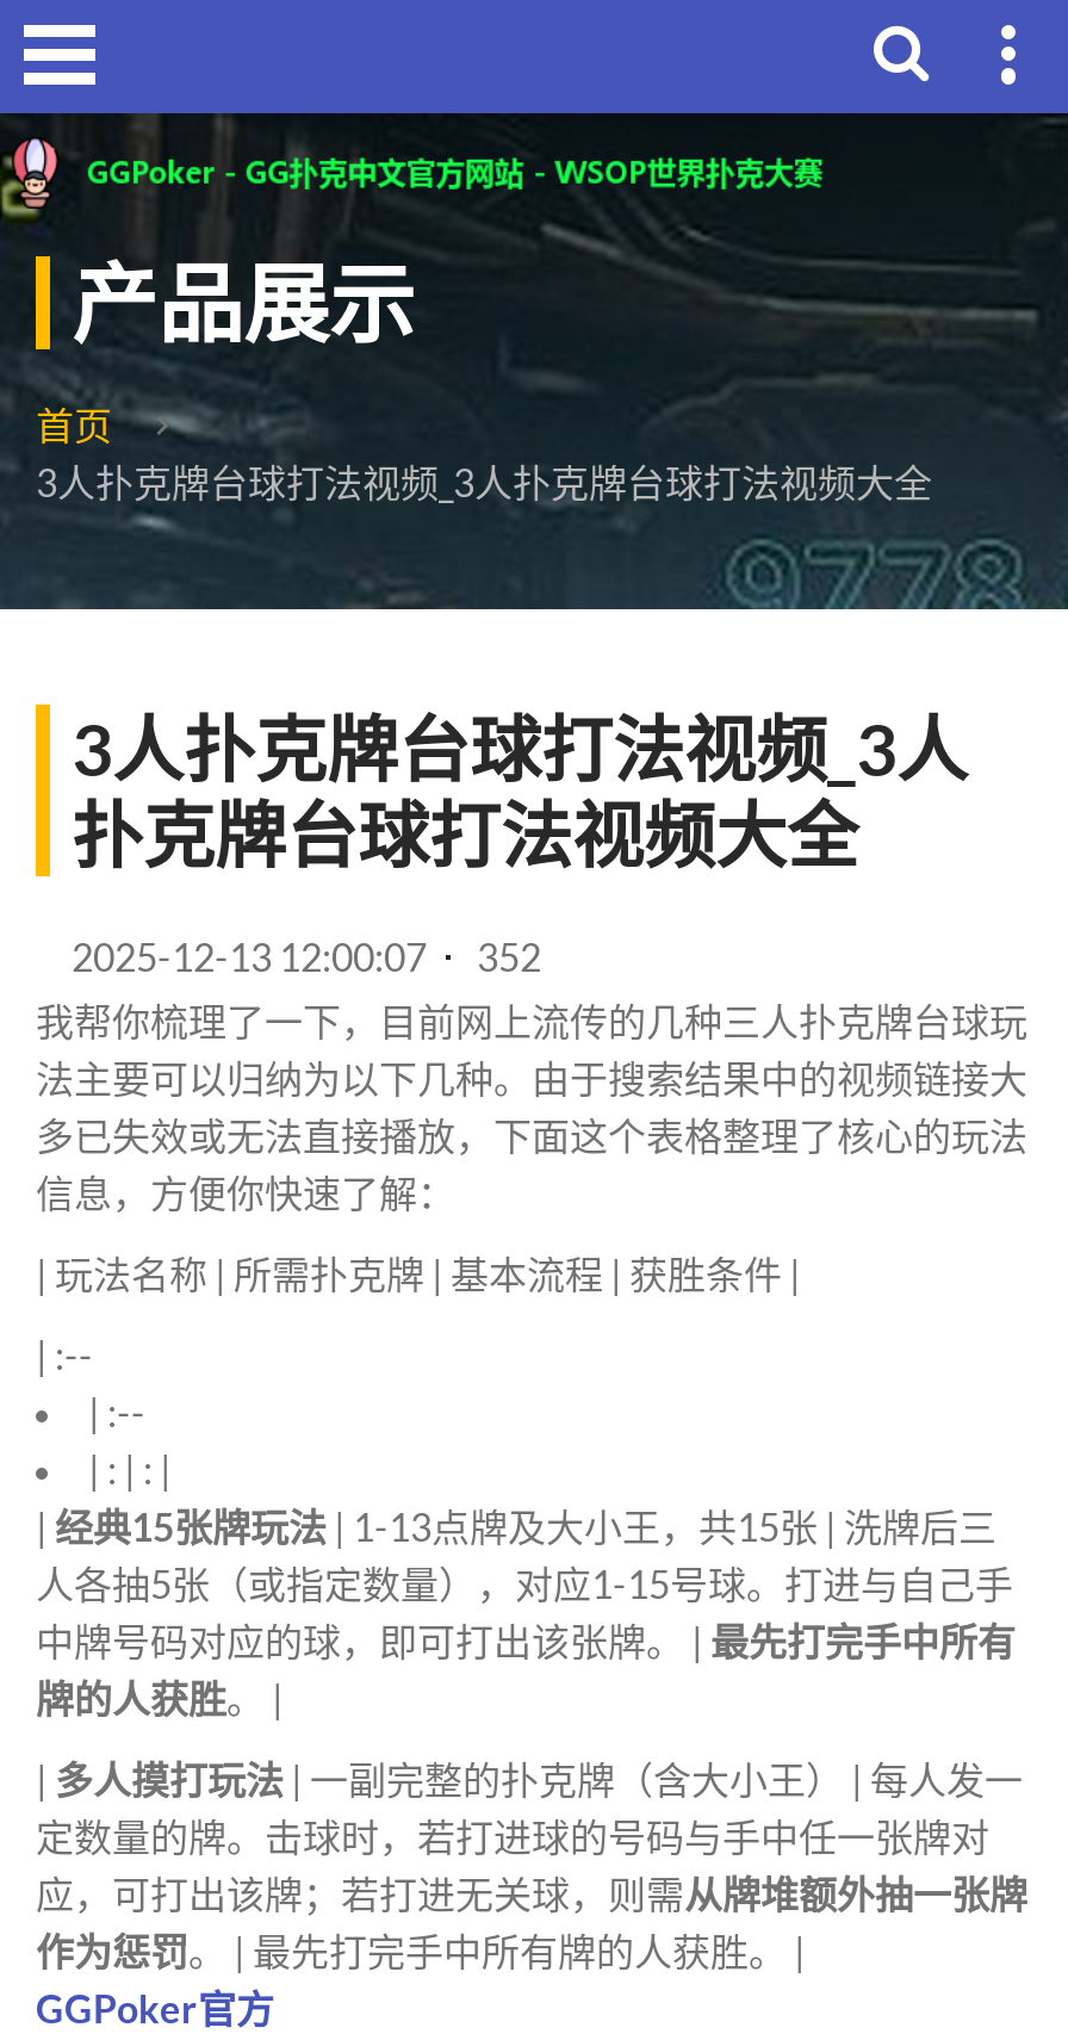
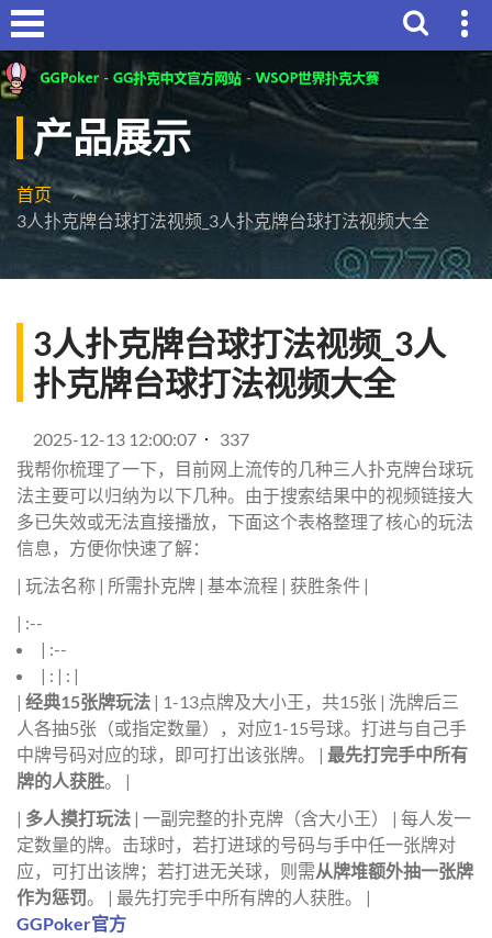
[72,934,541,979] 2025-12-13 12:00:07 352 -> [33,428,249,449] 2025-12-13 12:00:07 337

